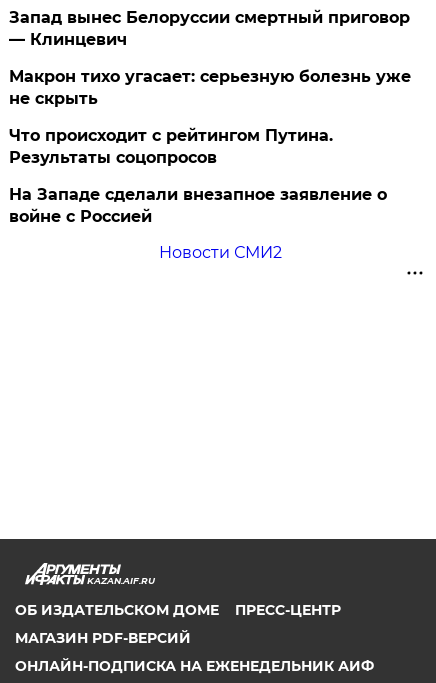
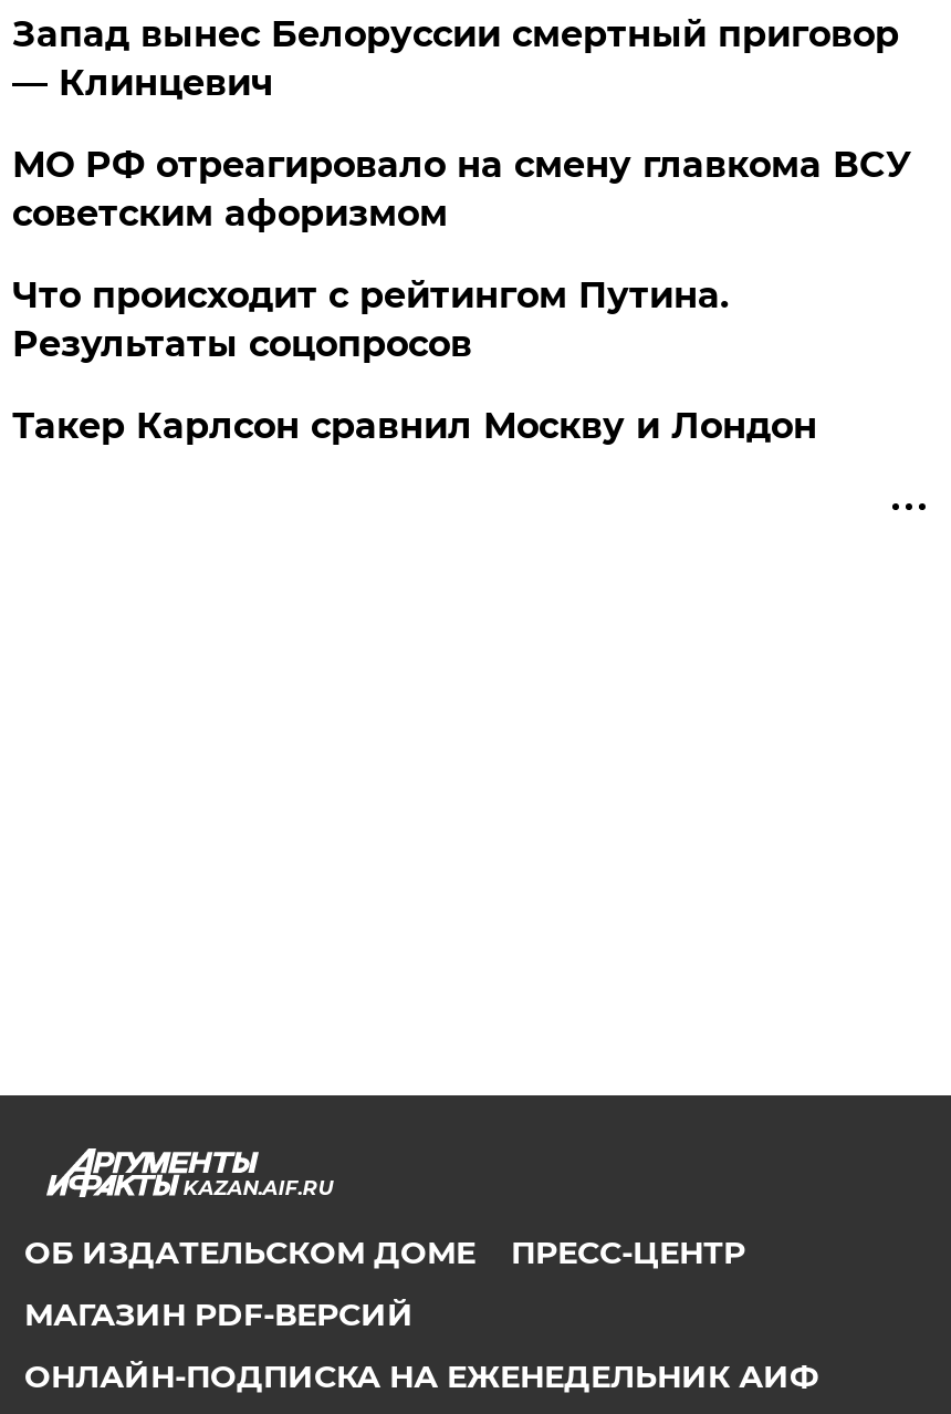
[9,67,411,108] Макрон тихо угасает: серьезную болезнь уже | не скрыть -> [12,145,912,235] МО РФ отреагировало на смену главкома ВСУ | советским афоризмом
[9,185,387,262] На Западе сделали внезапное заявление о | войне с Россией | Новости СМИ2 -> [12,406,817,448] Такер Карлсон сравнил Москву и Лондон

